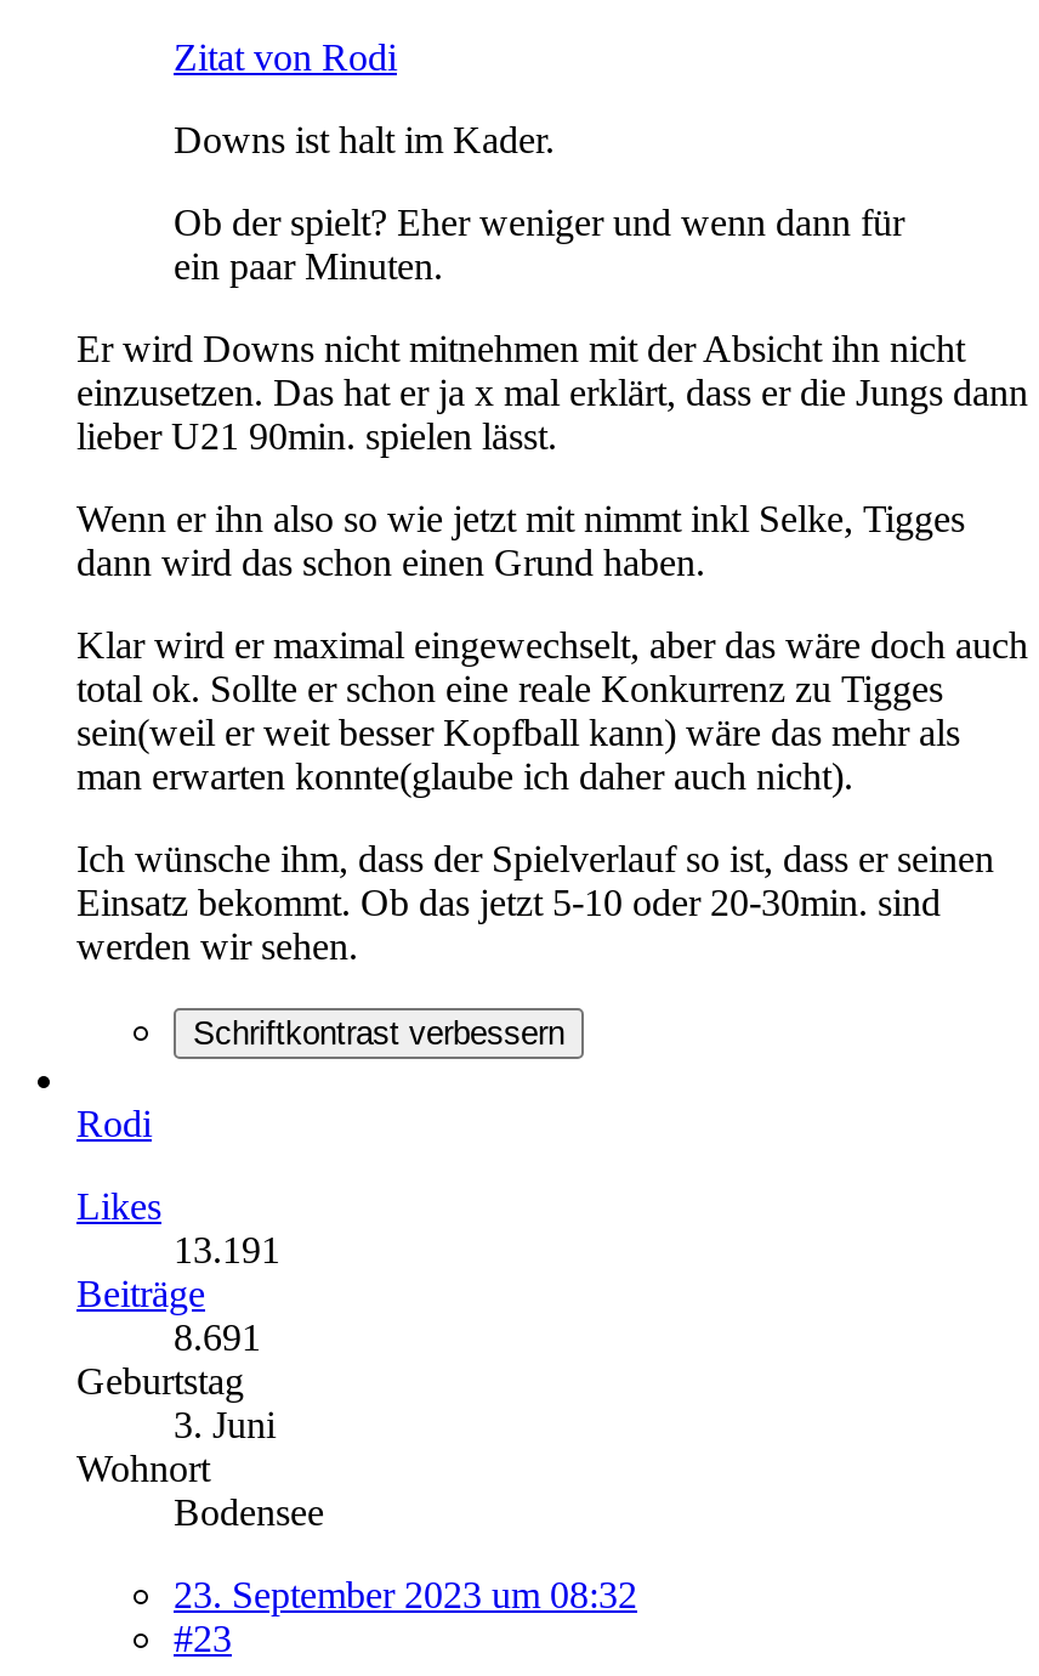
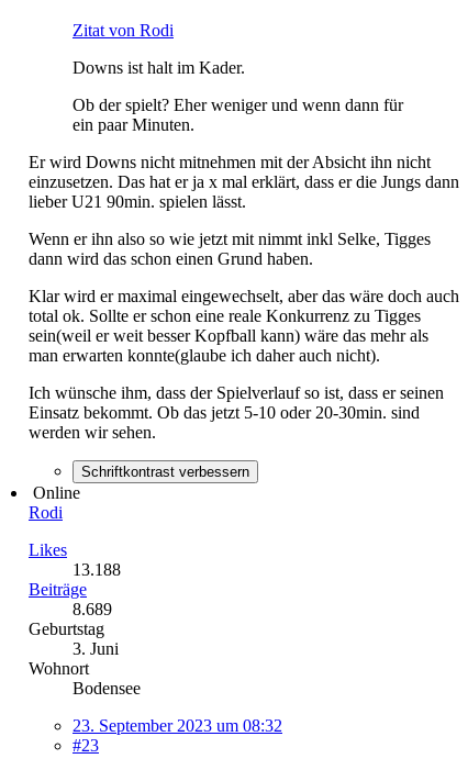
none -> [33,483,80,502] Online
[174,1229,280,1270] 13.191 -> [73,560,121,579] 13.188
[174,1316,261,1357] 8.691 -> [73,600,112,618] 8.689

